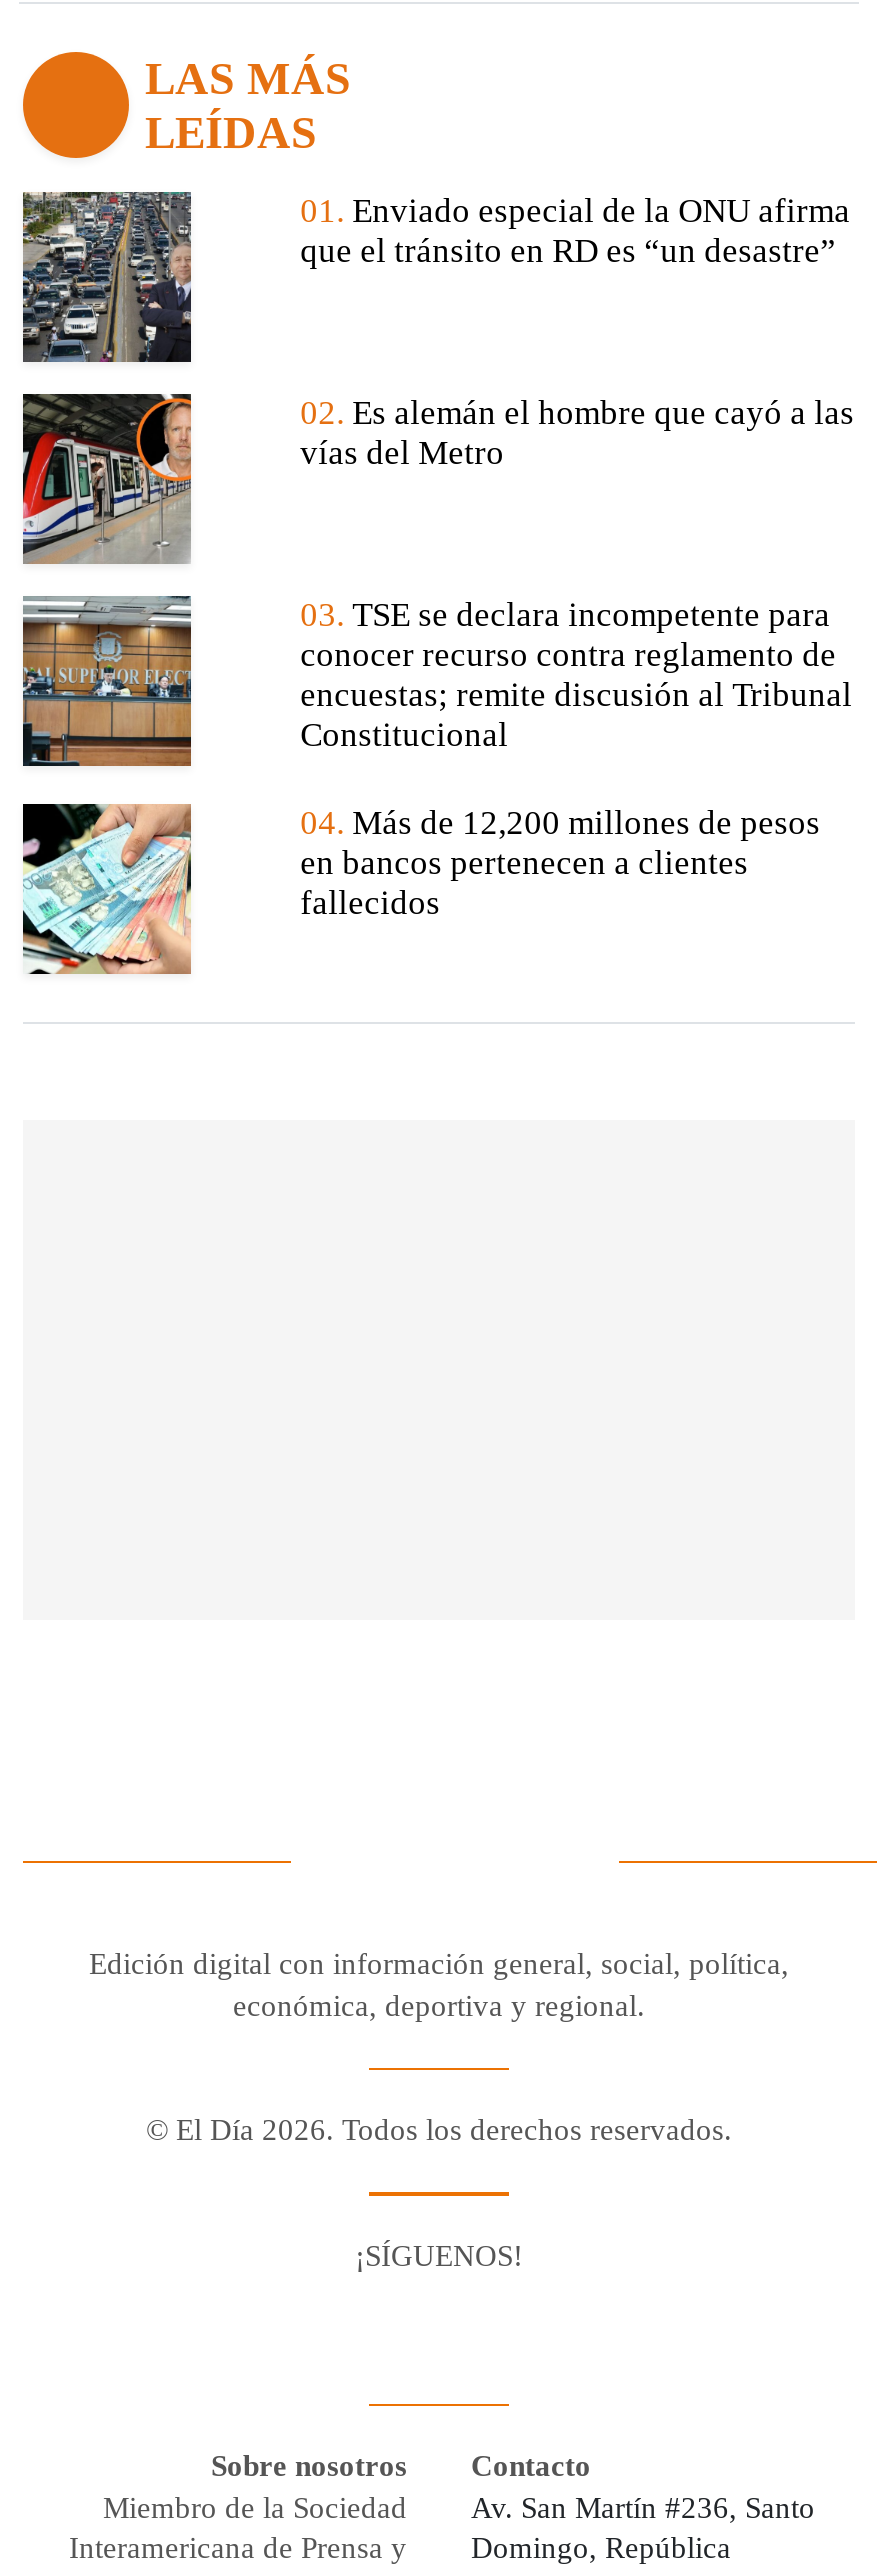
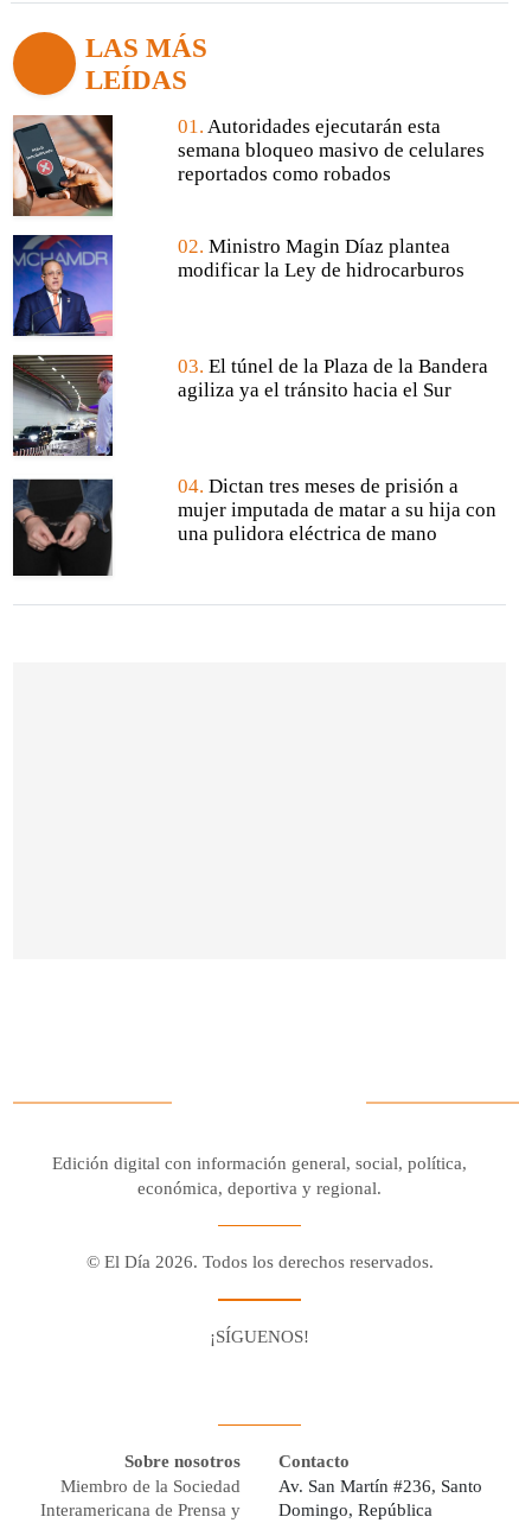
[21,190,193,364] [image] -> [12,114,114,217] [image]
[300,192,850,270] 01. Enviado especial de la ONU afirma | que el tránsito en RD es “un desastre” -> [177,115,484,185] 01. Autoridades ejecutarán esta | semana bloqueo masivo de celulares | reportados como robados
[21,392,193,566] [image] -> [12,234,114,337] [image]
[300,394,854,472] 02. Es alemán el hombre que cayó a las | vías del Metro -> [177,235,464,281] 02. Ministro Magin Díaz plantea | modificar la Ley de hidrocarburos
[23,594,193,768] [image] -> [13,355,114,457] [image]
[300,596,852,754] 03. TSE se declara incompetente para | conocer recurso contra reglamento de | encuestas; remite discusión al Tribunal | Constitucional -> [177,355,488,401] 03. El túnel de la Plaza de la Bandera | agiliza ya el tránsito hacia el Sur
[21,802,193,976] [image] -> [12,478,114,577] [image]
[300,804,820,922] 04. Más de 12,200 millones de pesos | en bancos pertenecen a clientes | fallecidos -> [177,475,496,545] 04. Dictan tres meses de prisión a | mujer imputada de matar a su hija con | una pulidora eléctrica de mano

